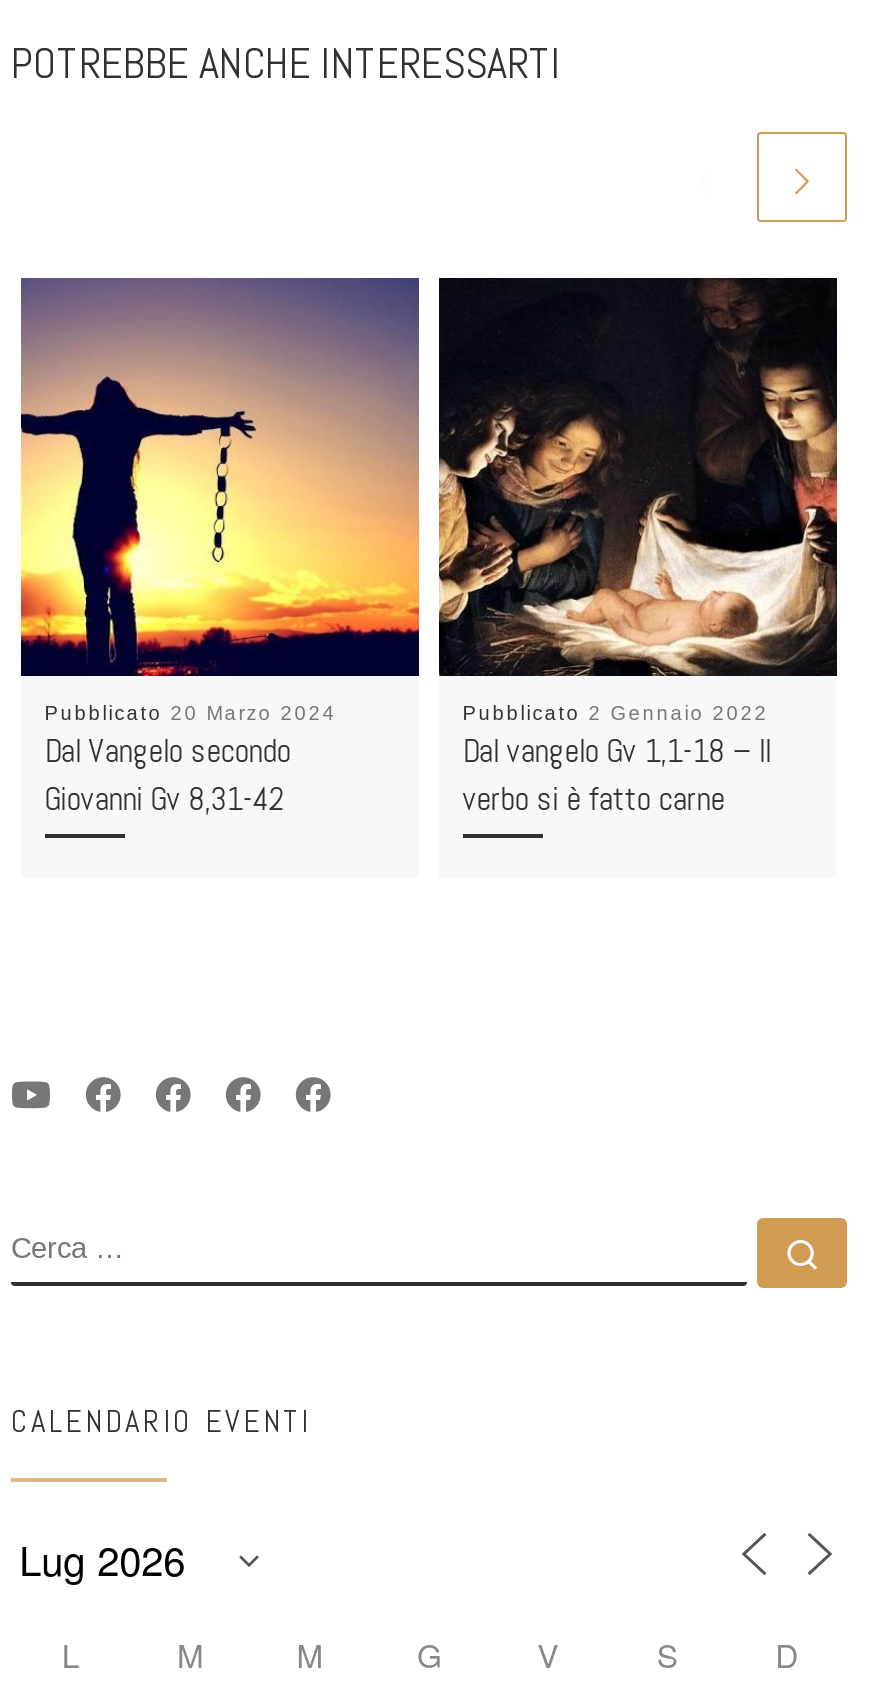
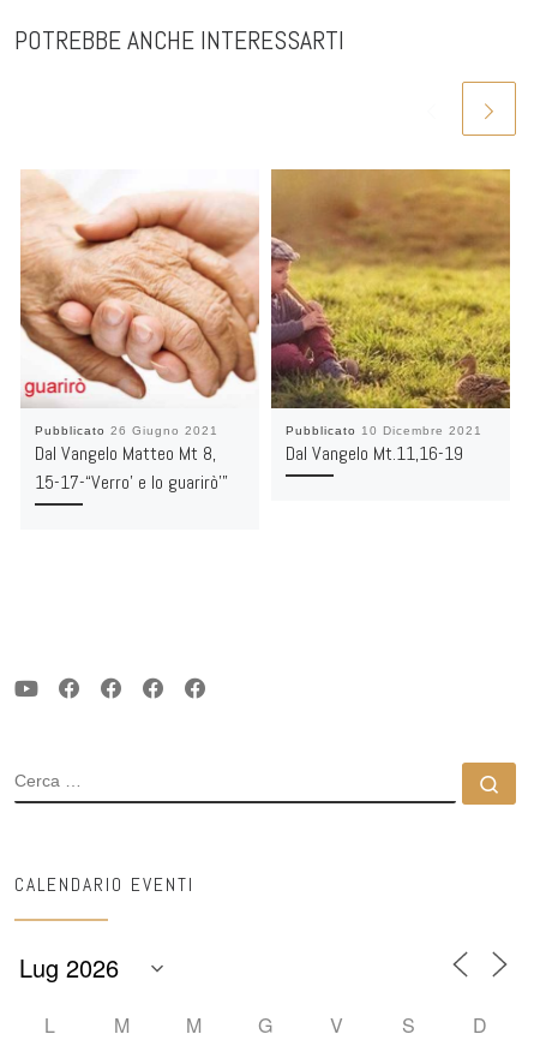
[19,276,421,821] [image] | Pubblicato 20 Marzo 2024 | Dal Vangelo secondo | Giovanni Gv 8,31-42 -> [19,169,260,495] [image] | Pubblicato 26 Giugno 2021 | Dal Vangelo Matteo Mt 8, | 15-17-“Verro’ e lo guarirò'”
[437,276,839,821] [image] | Pubblicato 2 Gennaio 2022 | Dal vangelo Gv 1,1-18 – Il | verbo si è fatto carne -> [270,168,511,466] [image] | Pubblicato 10 Dicembre 2021 | Dal Vangelo Mt.11,16-19

